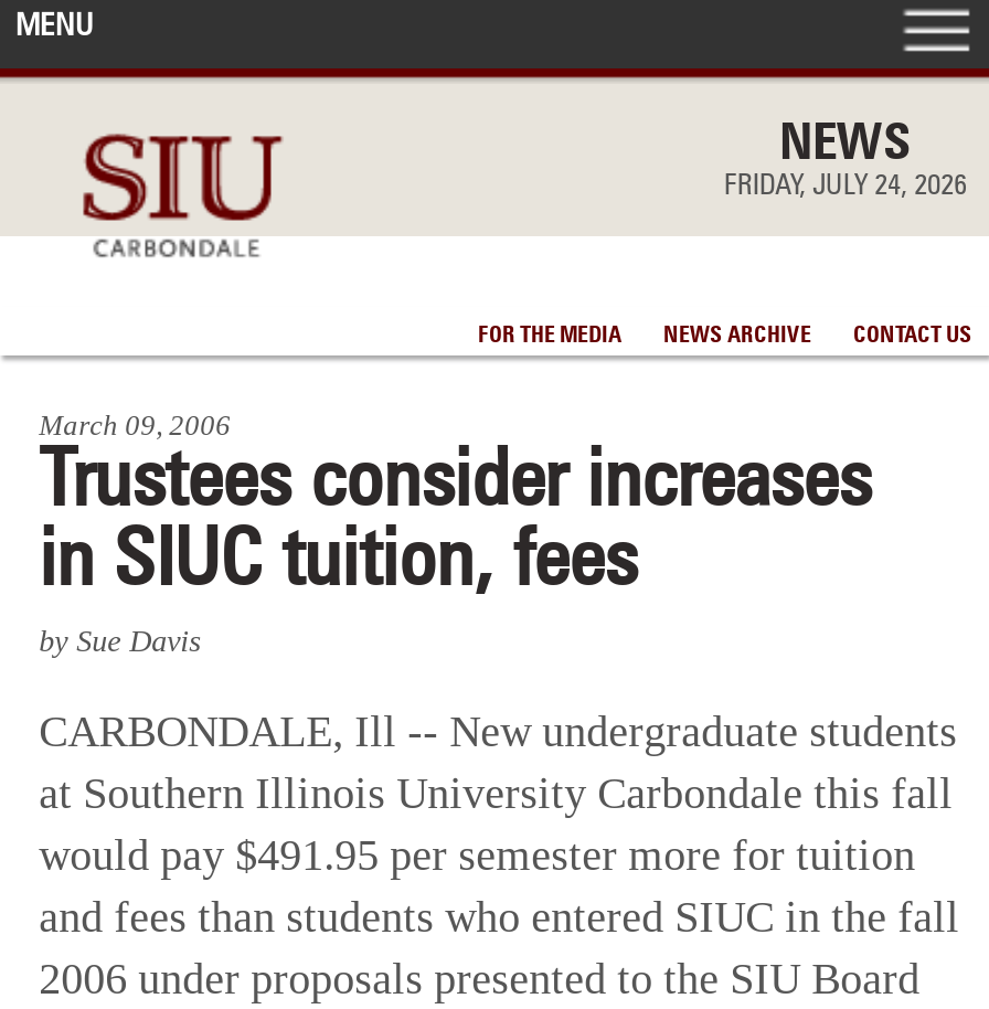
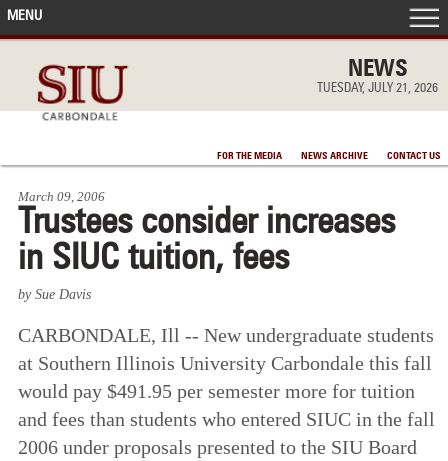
[724,173,967,201] FRIDAY, JULY 24, 2026 -> [317,82,438,95] TUESDAY, JULY 21, 2026

